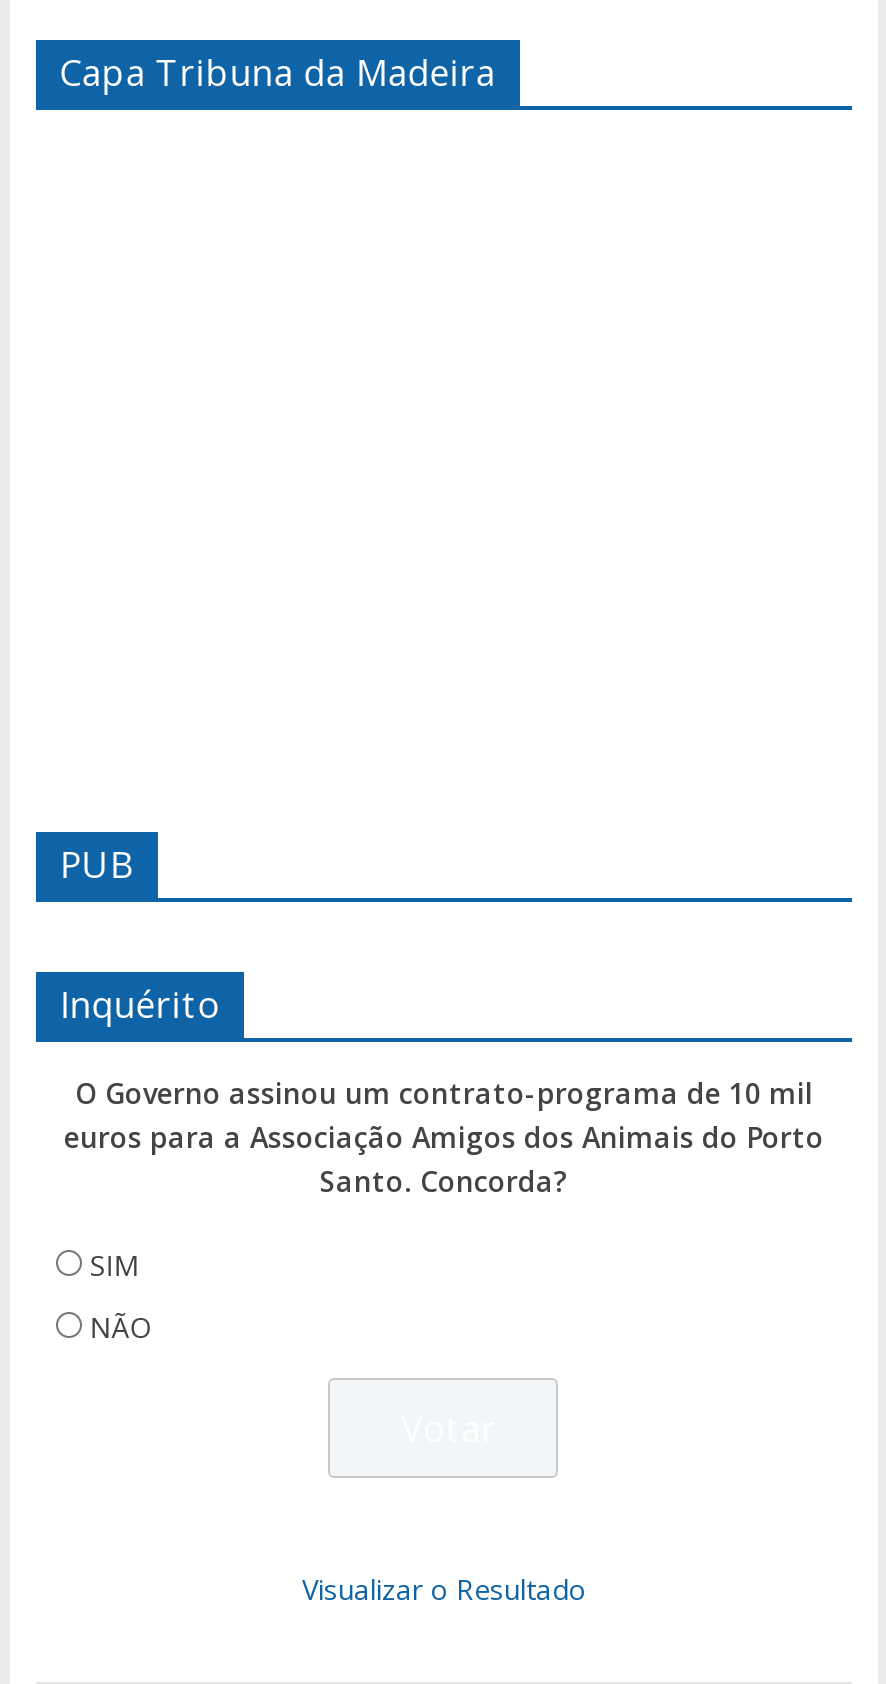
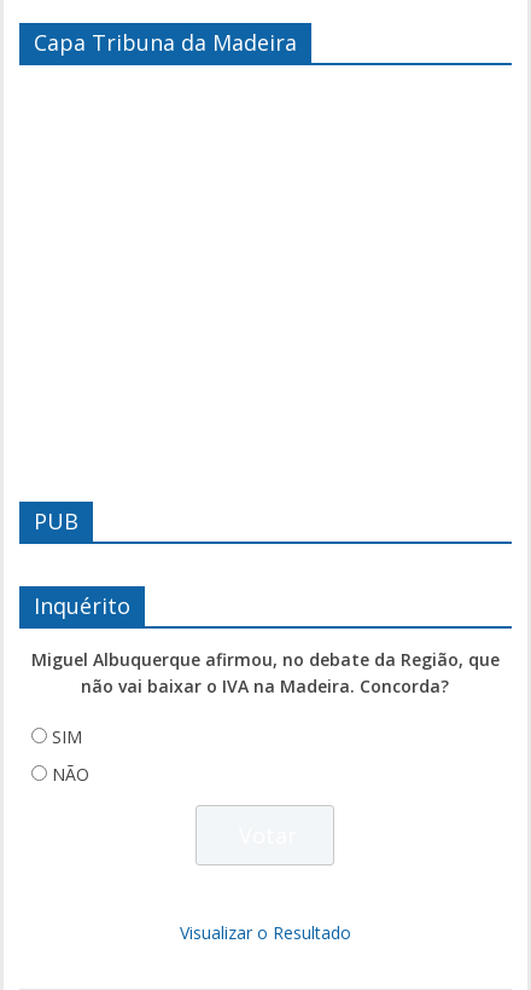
[64,1074,824,1200] O Governo assinou um contrato-programa de 10 mil | euros para a Associação Amigos dos Animais do Porto | Santo. Concorda? -> [31,648,500,698] Miguel Albuquerque afirmou, no debate da Região, que | não vai baixar o IVA na Madeira. Concorda?

